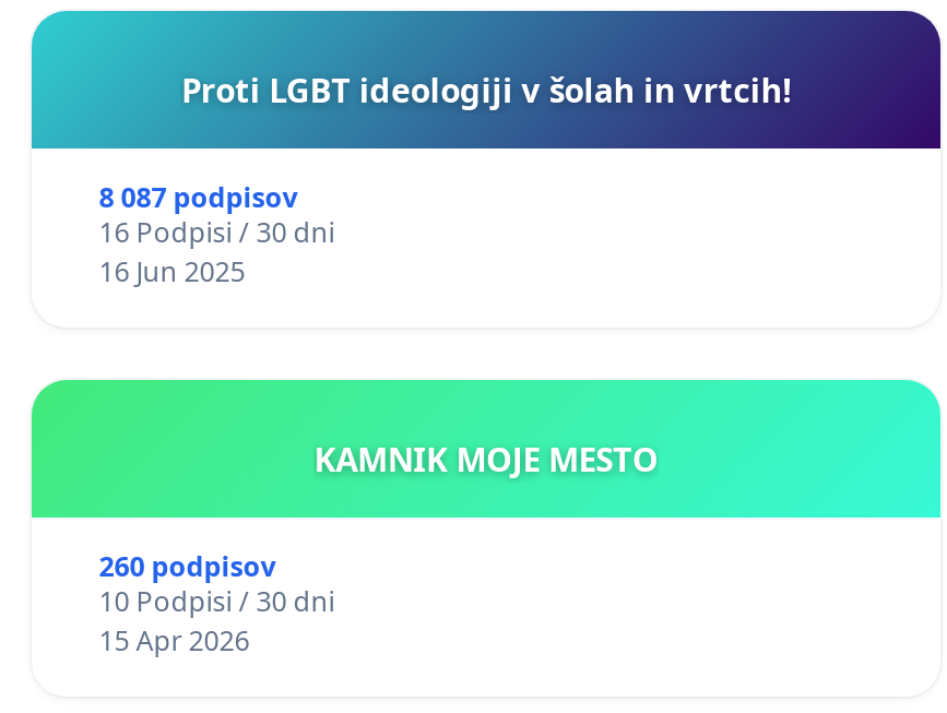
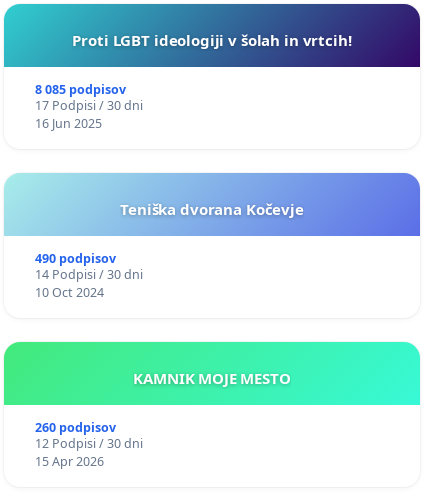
[99,180,298,218] 8 087 podpisov -> [35,81,126,98] 8 085 podpisov
[99,215,335,252] 16 Podpisi / 30 dni -> [35,97,143,114] 17 Podpisi / 30 dni
none -> [35,199,304,301] Teniška dvorana Kočevje | 490 podpisov | 14 Podpisi / 30 dni | 10 Oct 2024
[99,584,335,622] 10 Podpisi / 30 dni -> [35,435,143,452] 12 Podpisi / 30 dni

